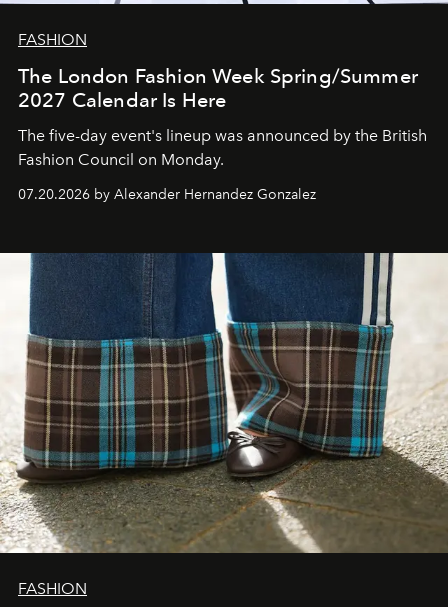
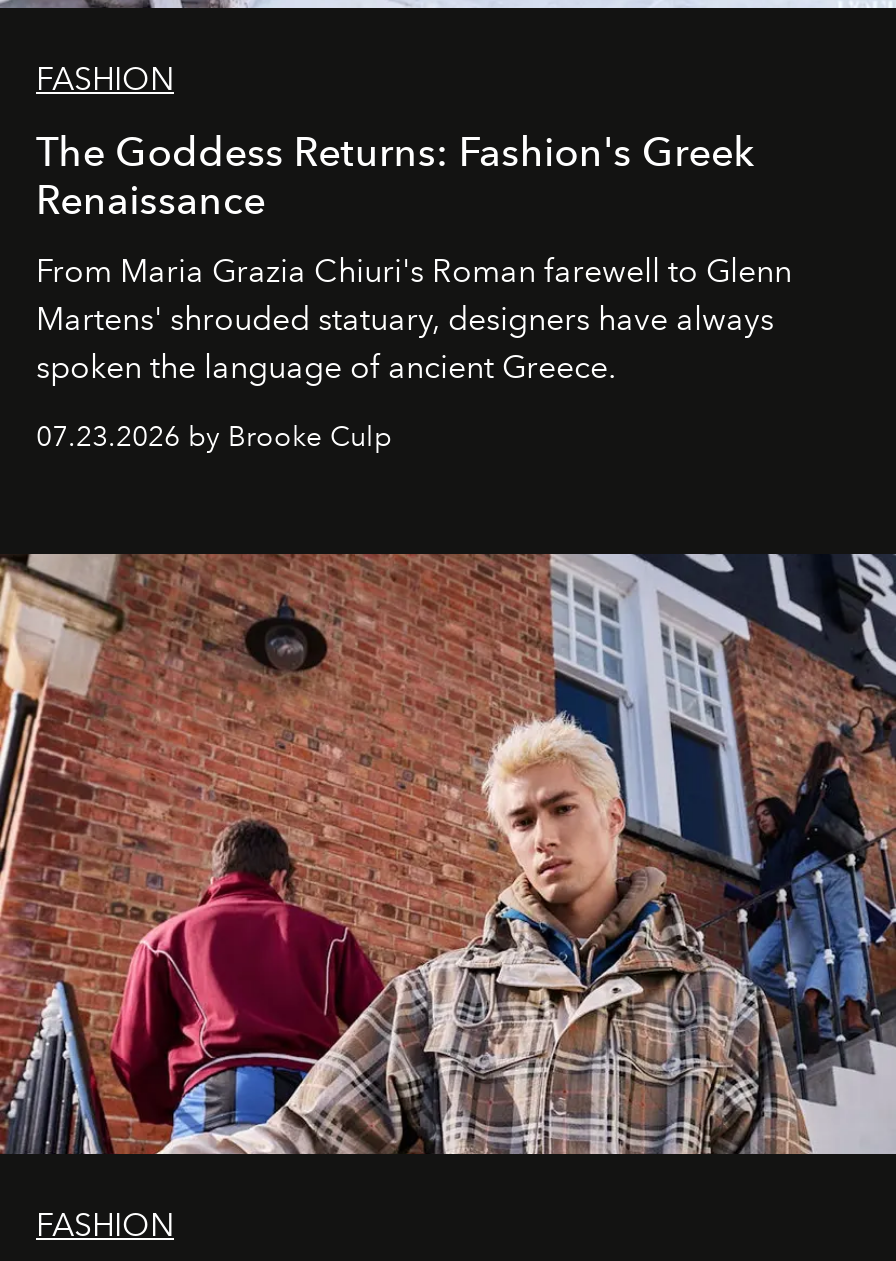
[18,64,418,112] The London Fashion Week Spring/Summer | 2027 Calendar Is Here -> [36,128,756,224] The Goddess Returns: Fashion's Greek | Renaissance
[18,126,427,169] The five-day event's lineup was announced by the British | Fashion Council on Monday. -> [36,252,792,386] From Maria Grazia Chiuri's Roman farewell to Glenn | Martens' shrouded statuary, designers have always | spoken the language of ancient Greece.
[18,186,316,203] 07.20.2026 by Alexander Hernandez Gonzalez -> [36,420,392,454] 07.23.2026 by Brooke Culp
[3,252,445,554] [image] -> [6,552,890,1156] [image]

